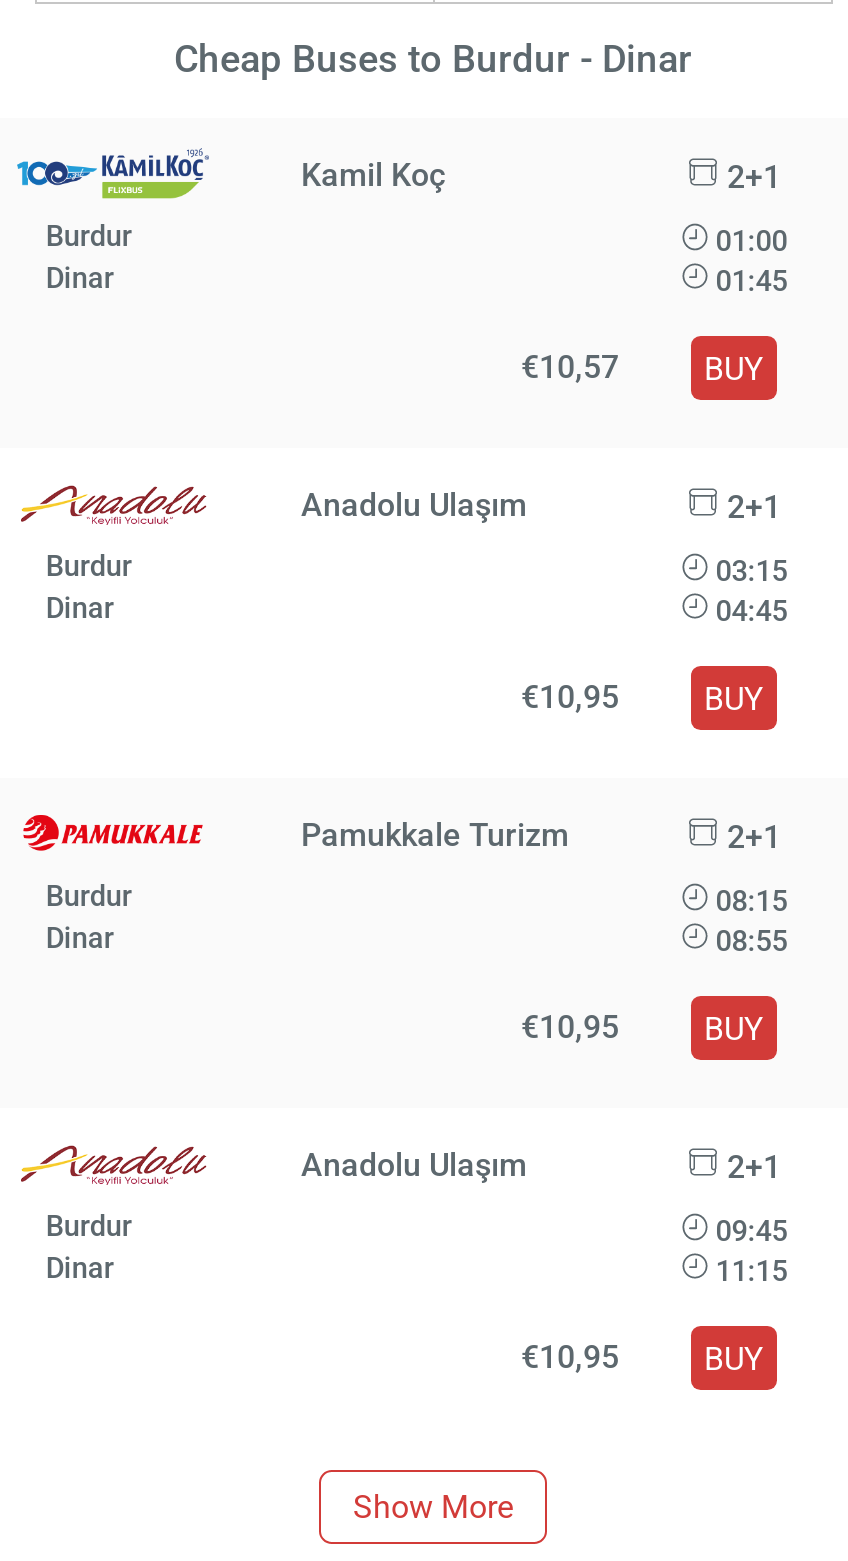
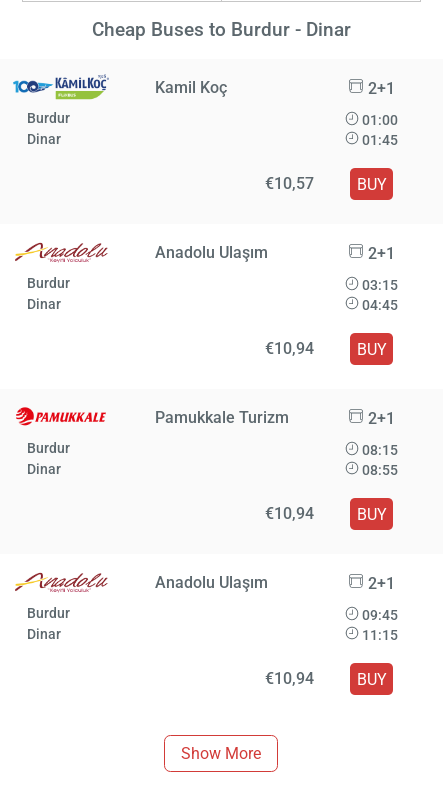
[521,678,619,716] €10,95 -> [265,339,314,358] €10,94
[521,1008,619,1046] €10,95 -> [265,504,314,523] €10,94
[521,1338,619,1376] €10,95 -> [265,669,314,688] €10,94

